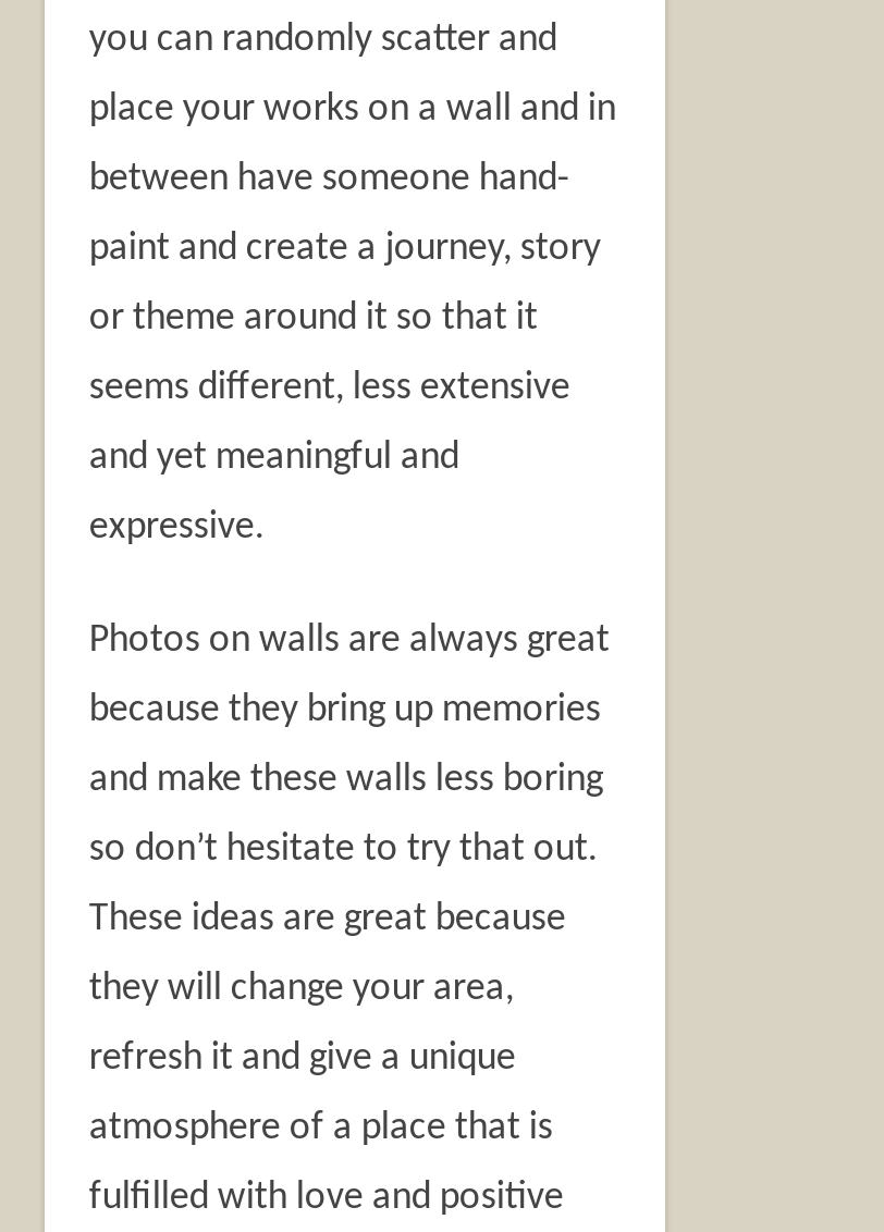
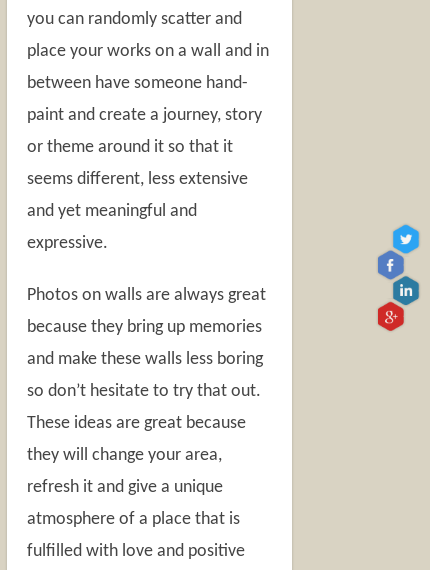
none -> [376,223,421,332] [image]

